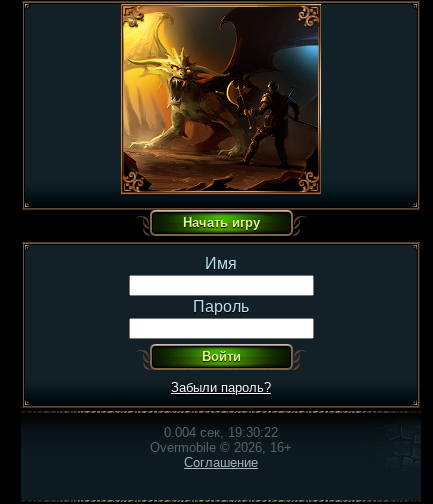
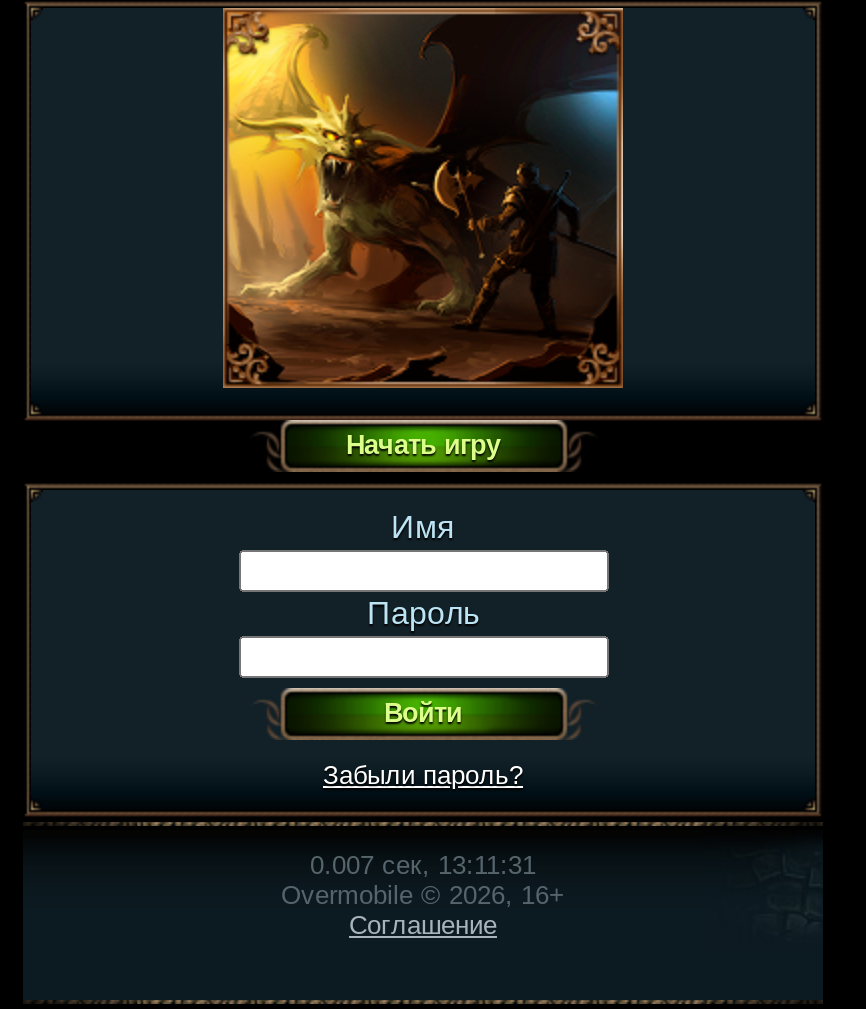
[164,424,278,439] 0.004 сек, 19:30:22 -> [310,849,536,879] 0.007 сек, 13:11:31

